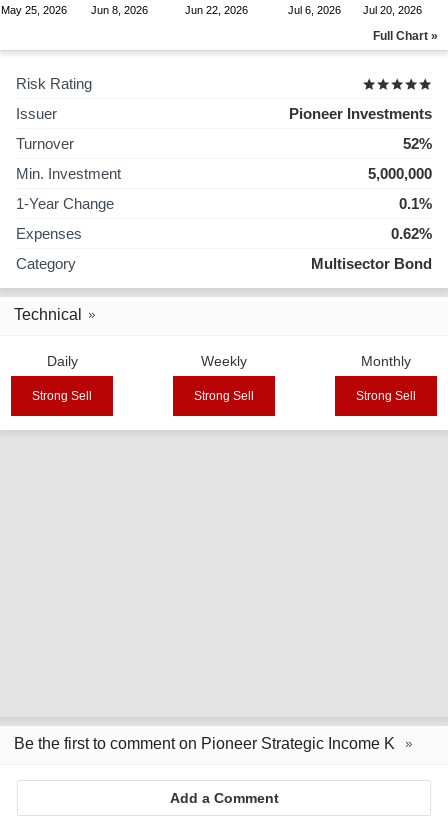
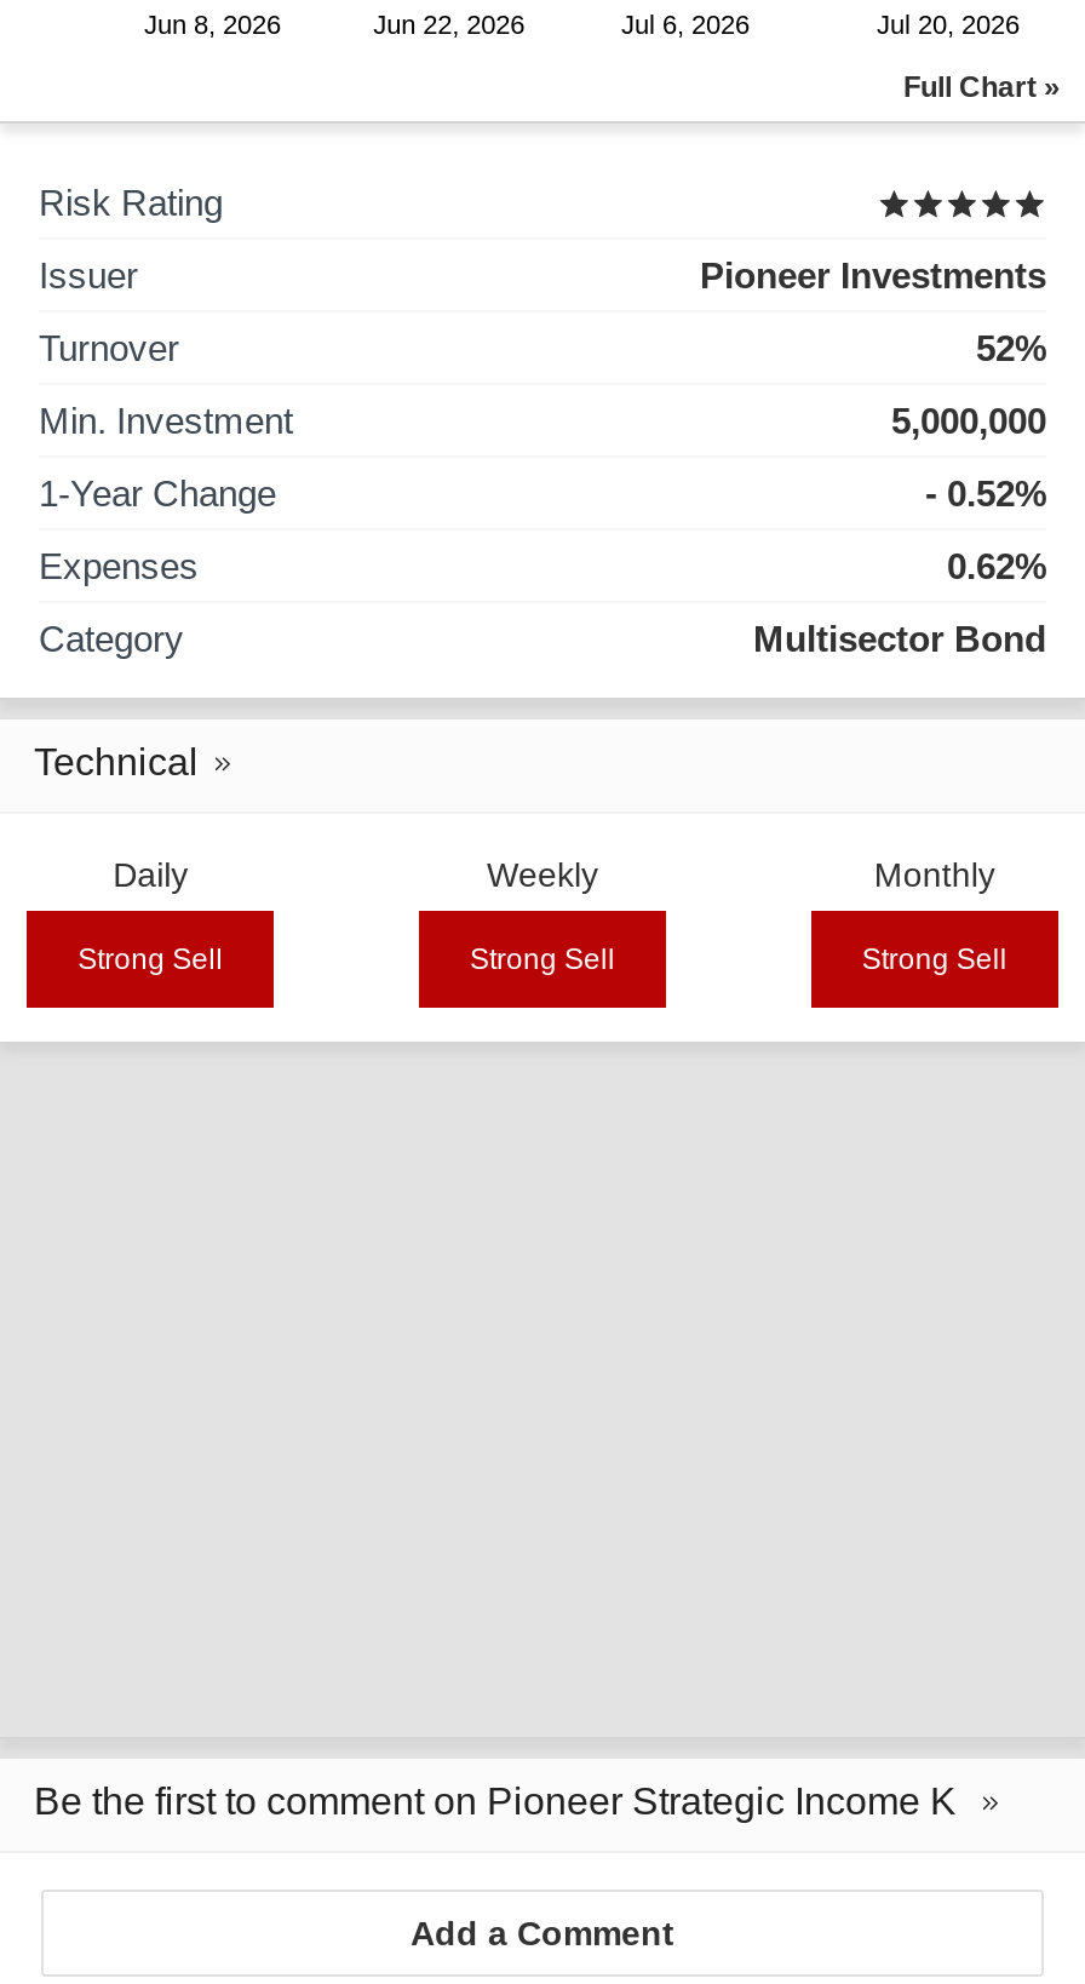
[1,4,67,16] May 25, 2026 -> none
[399,195,432,212] 0.1% -> [925,473,1046,514] - 0.52%

